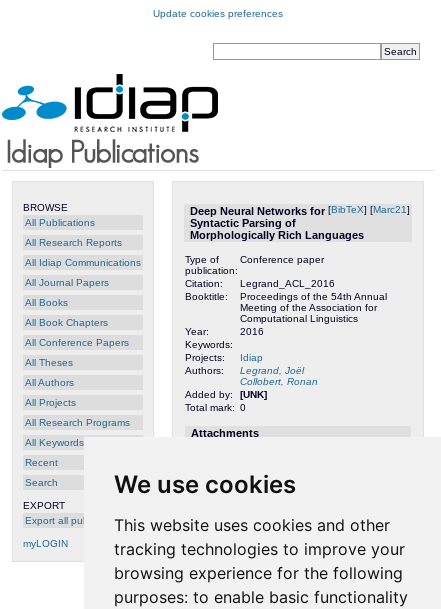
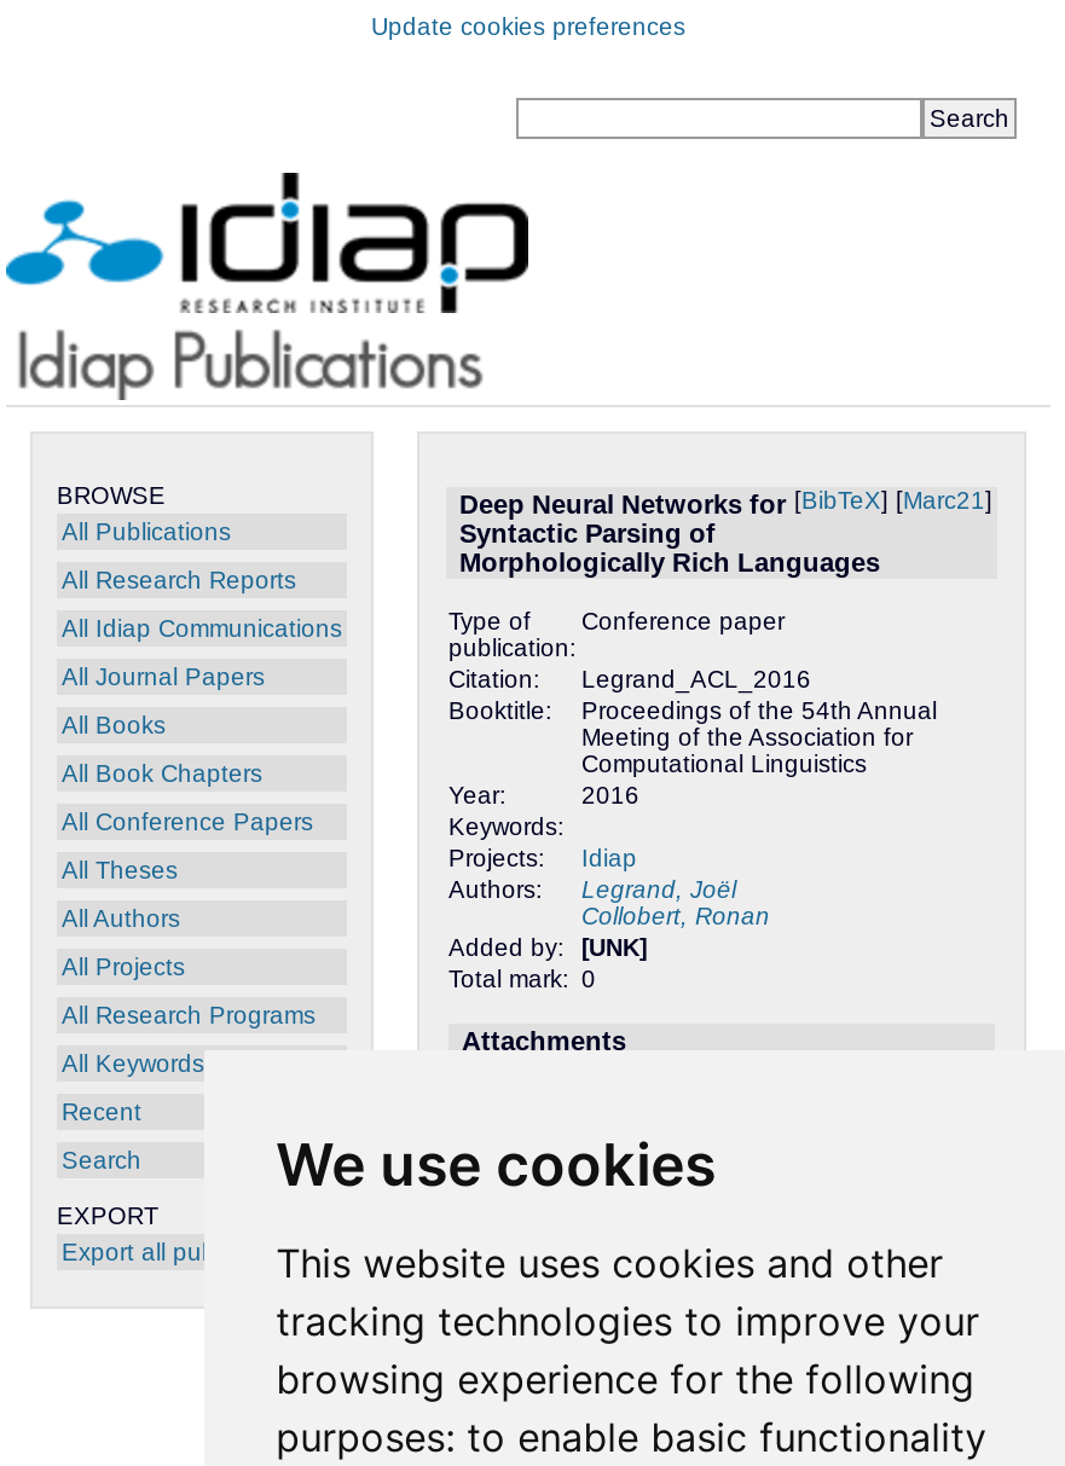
[23,538,68,549] myLOGIN -> none

